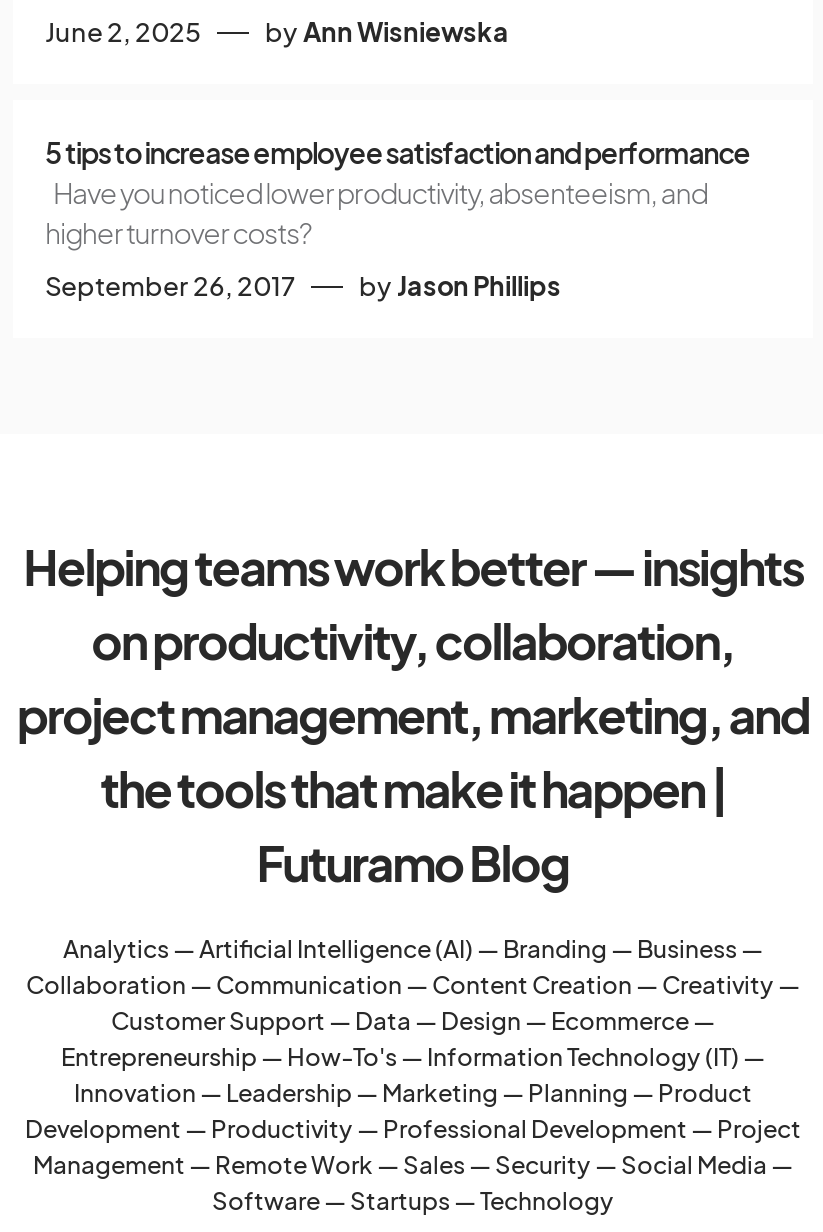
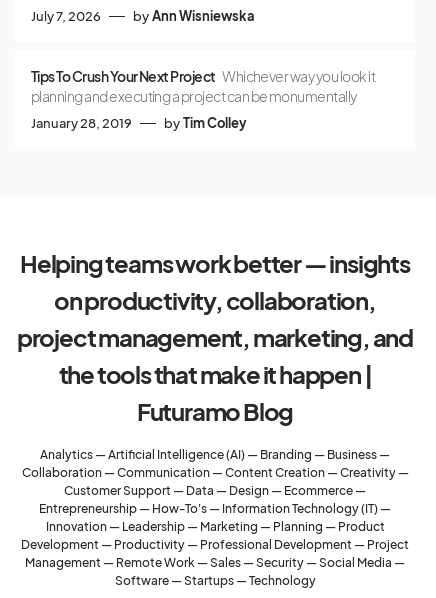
[45,15,509,47] June 2, 2025 by Ann Wisniewska -> [31,8,255,24] July 7, 2026 by Ann Wisniewska
[45,133,750,249] 5 tips to increase employee satisfaction and performance | Have you noticed lower productivity, absenteeism, and | higher turnover costs? -> [31,67,375,105] Tips To Crush Your Next Project Whichever way you look it | planning and executing a project can be monumentally
[45,269,561,301] September 26, 2017 | by Jason Phillips -> [31,115,247,131] January 28, 2019 | by Tim Colley

